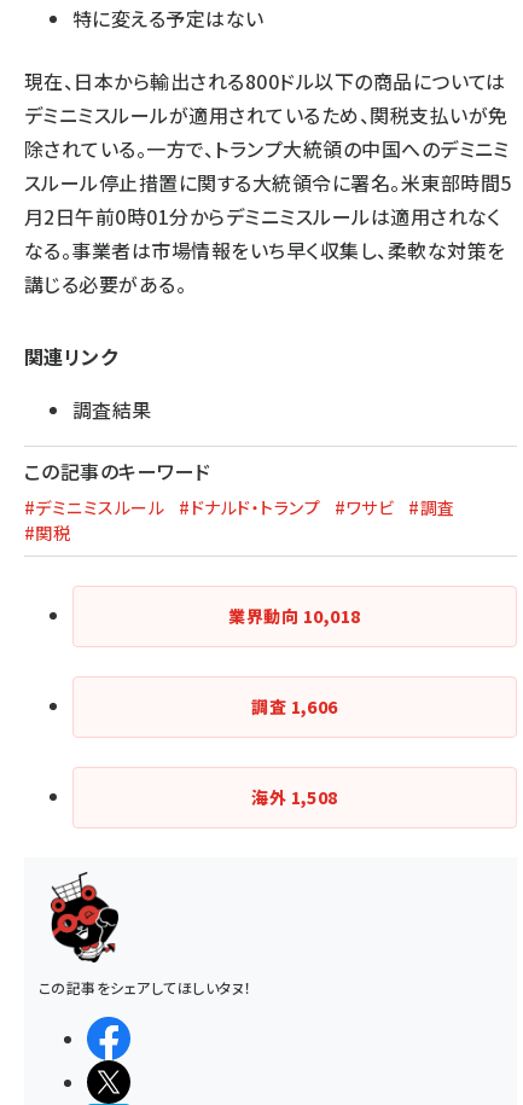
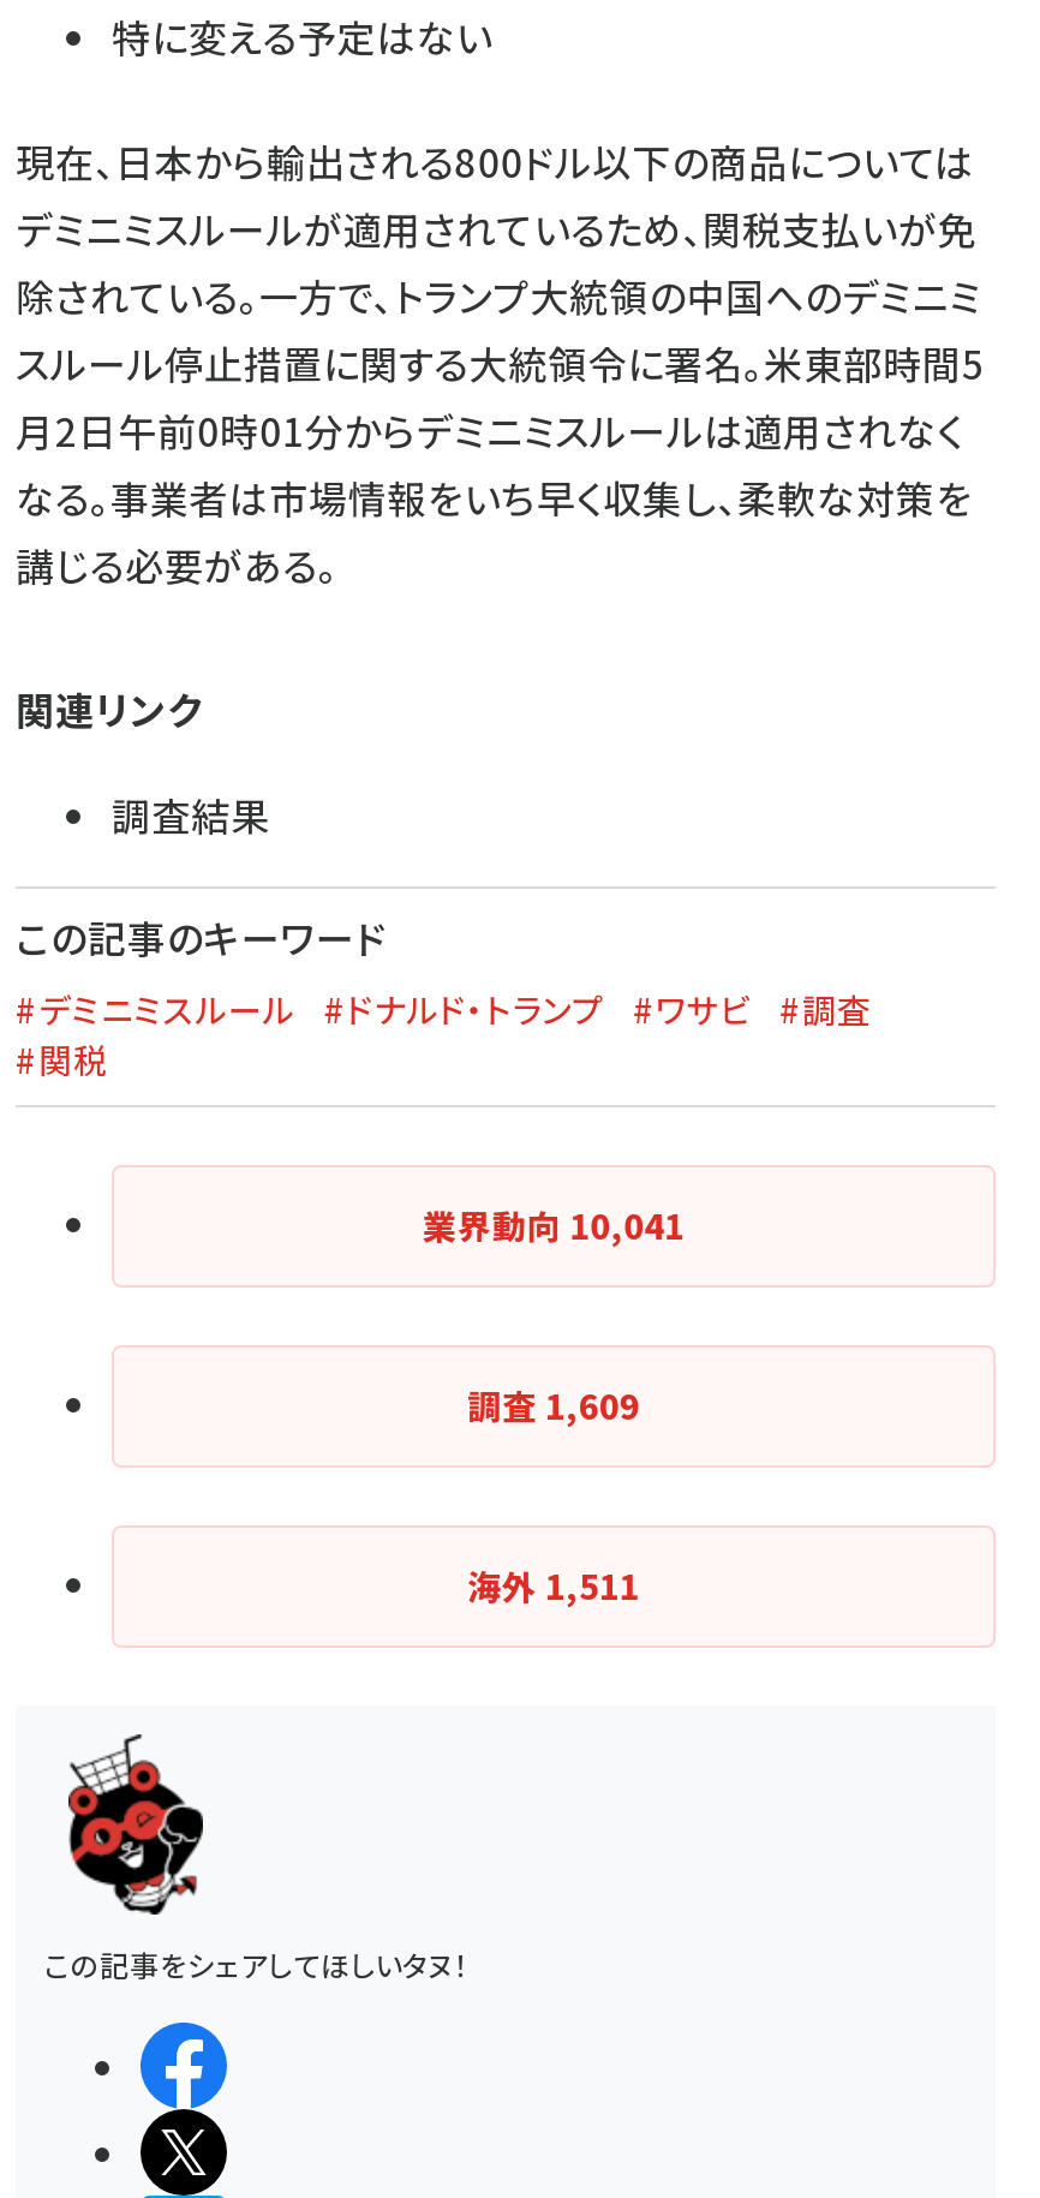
[229,604,361,628] 業界動向10,018 -> [422,1201,685,1249] 業界動向10,041
[251,694,338,718] 調査1,606 -> [467,1381,640,1429] 調査1,609
[251,785,338,809] 海外1,508 -> [467,1561,640,1609] 海外1,511

